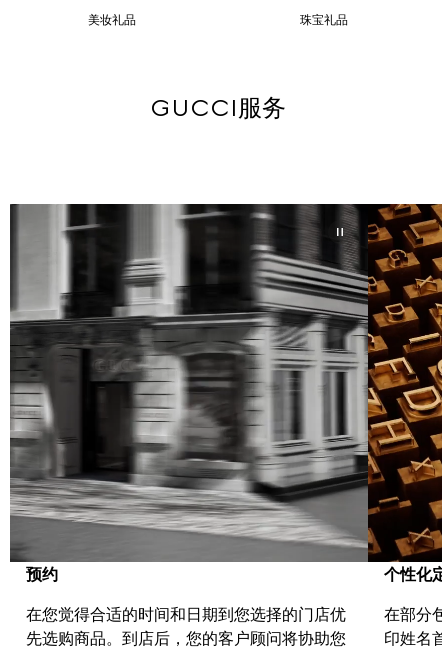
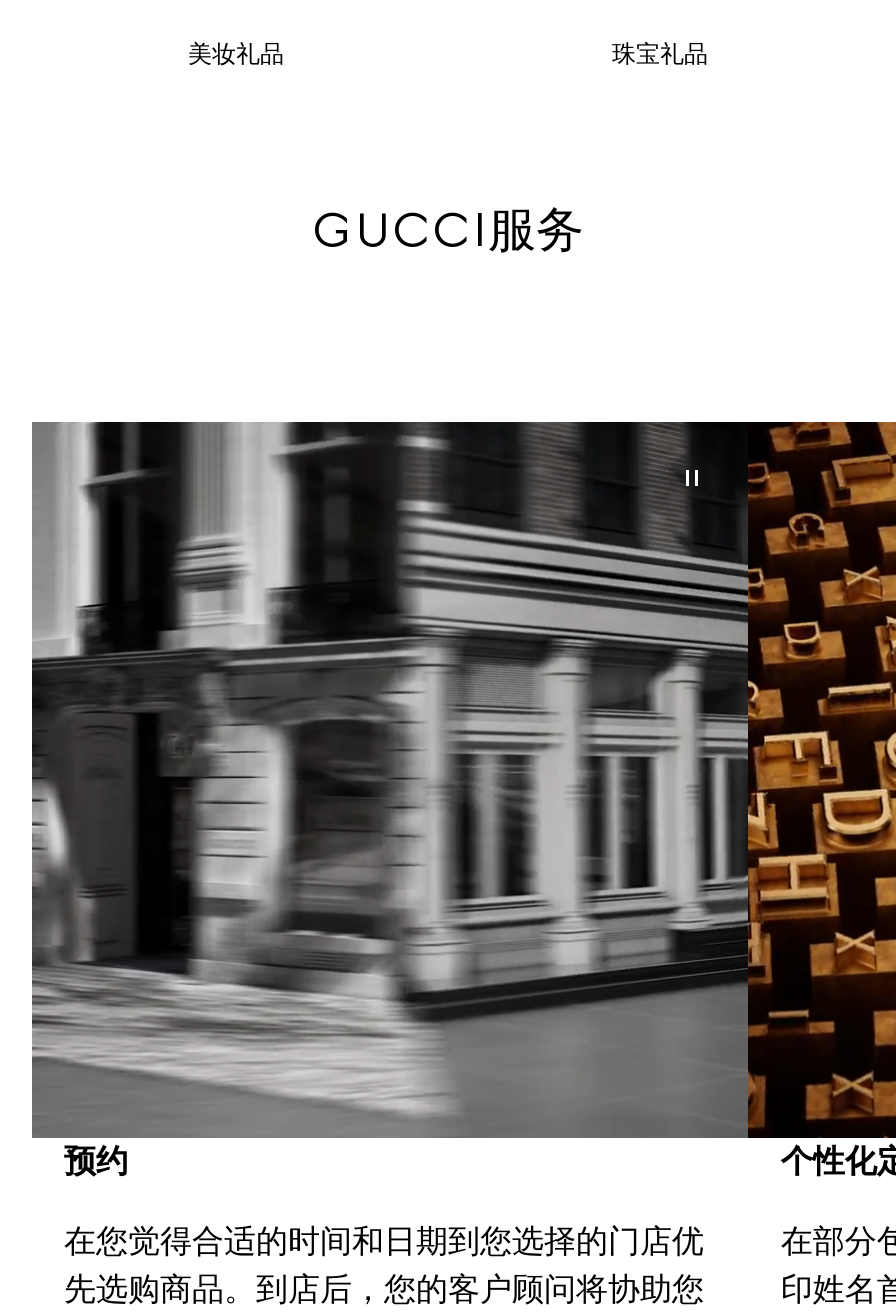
[10,203,439,563] [image] -> [32,419,890,1141] [image]

